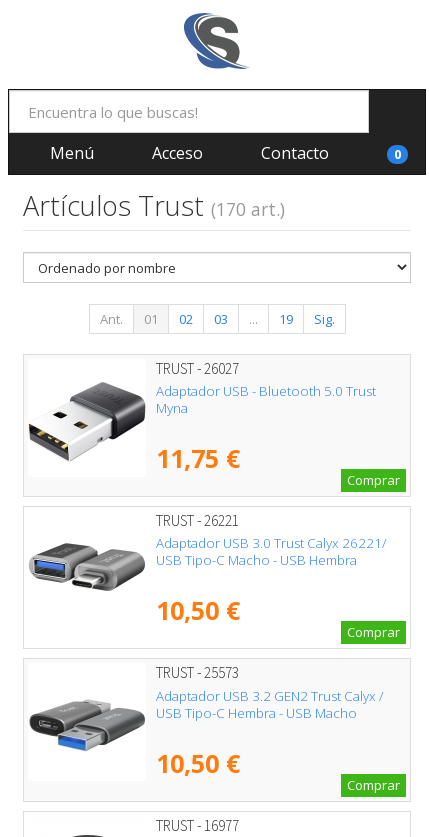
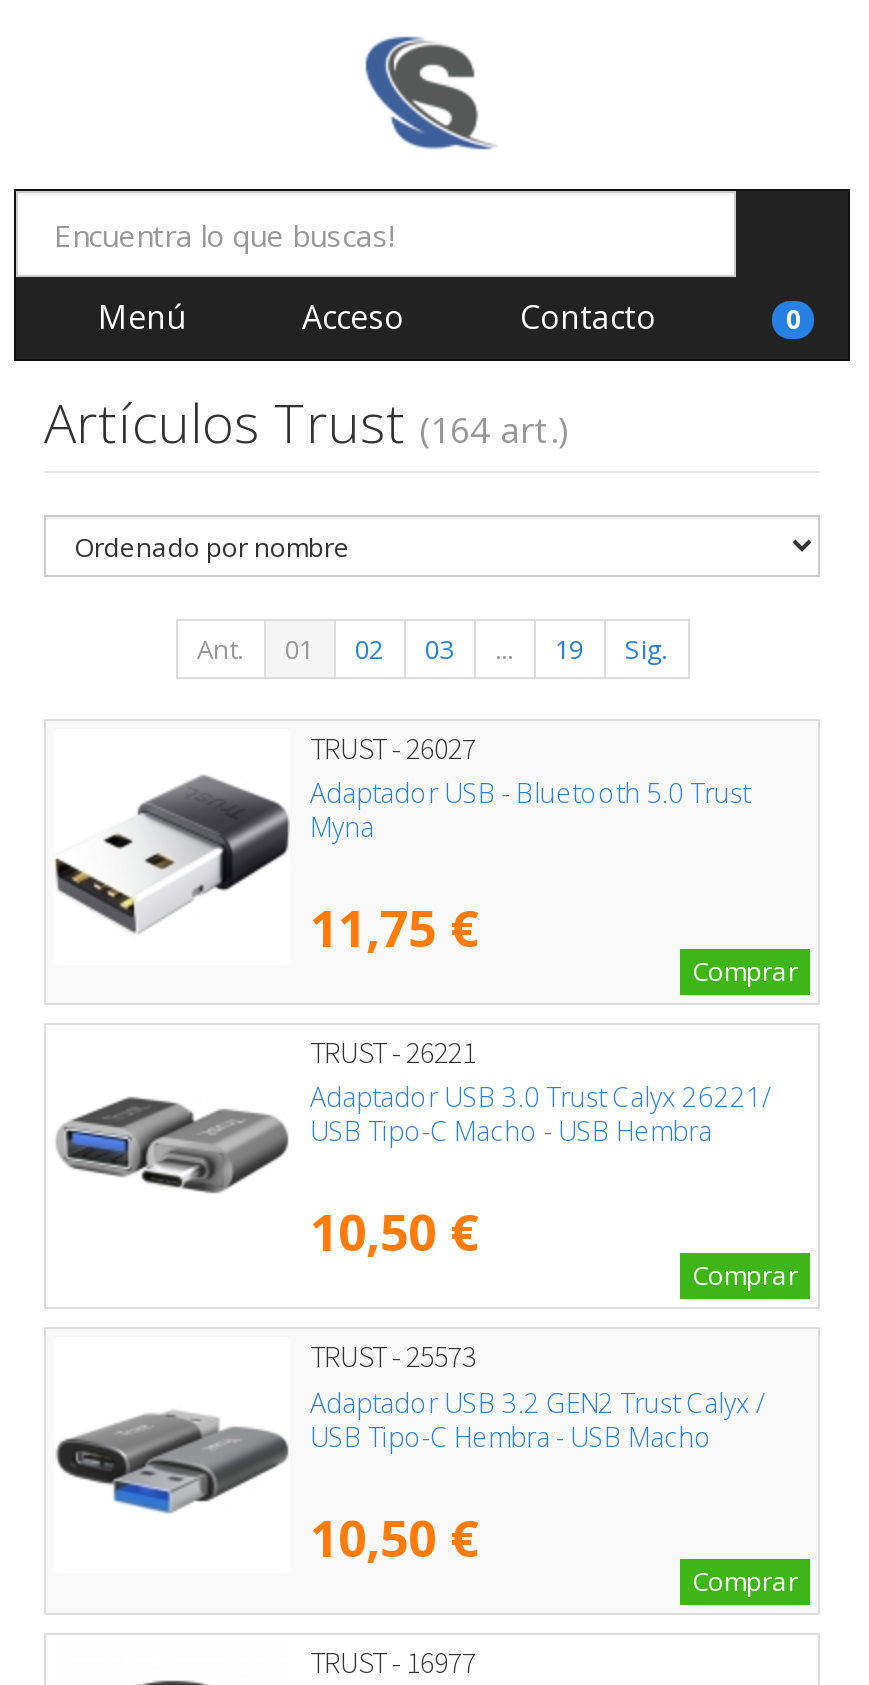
[23,187,285,224] Artículos Trust (170 art.) -> [44,385,568,459] Artículos Trust (164 art.)

